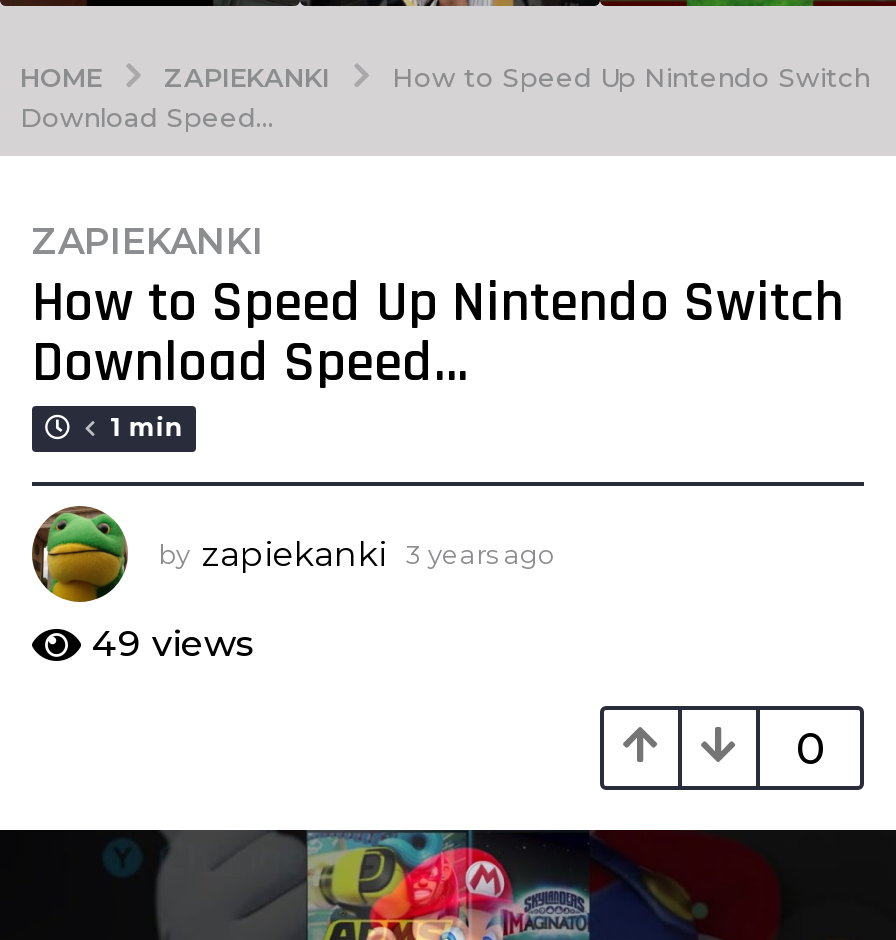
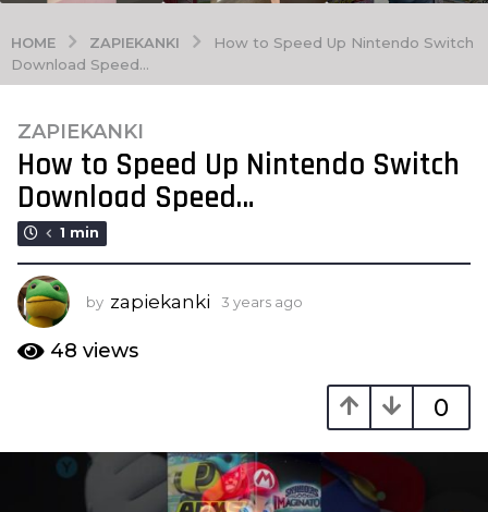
[92,621,254,665] 49 views -> [50,338,138,362] 48 views

